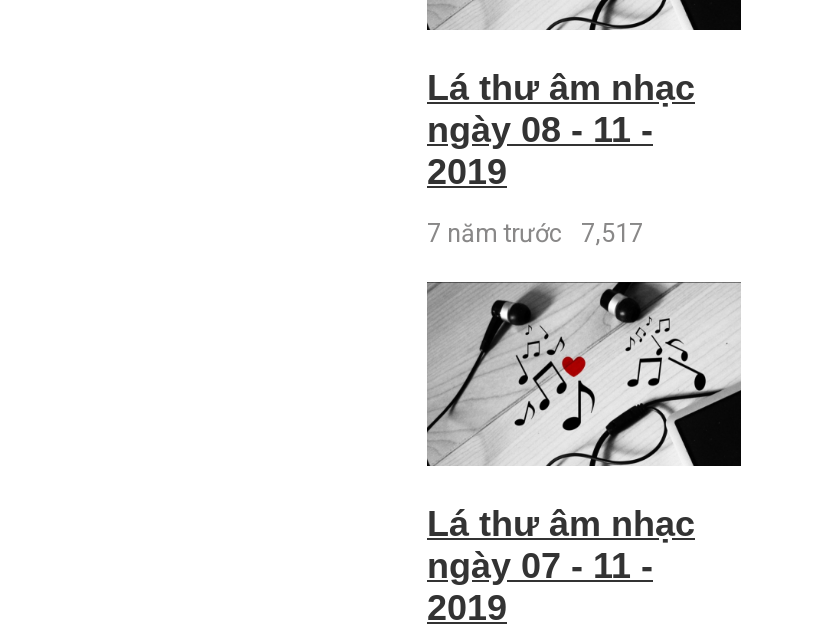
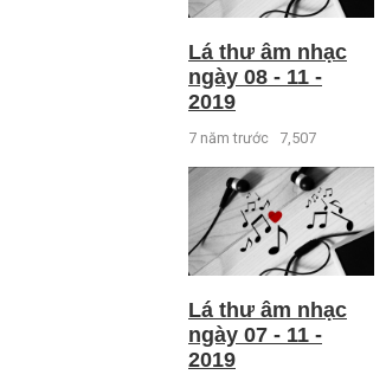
[427,217,643,247] 7 năm trước 7,517 -> [188,129,316,146] 7 năm trước 7,507

